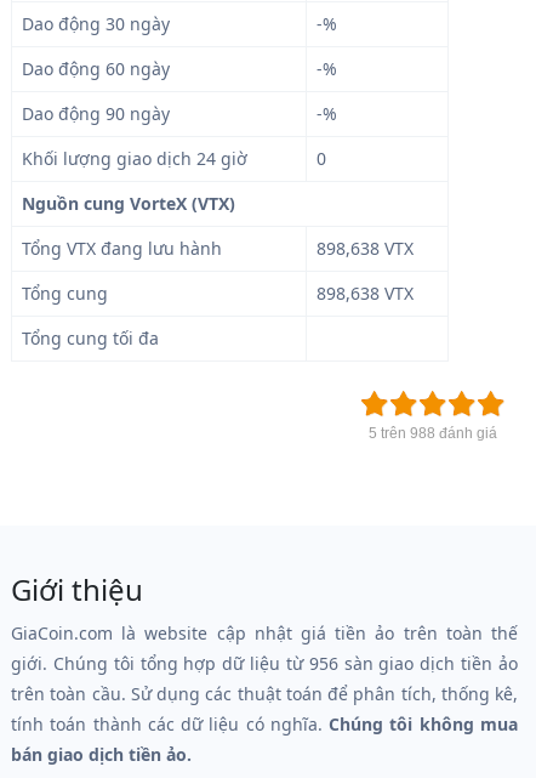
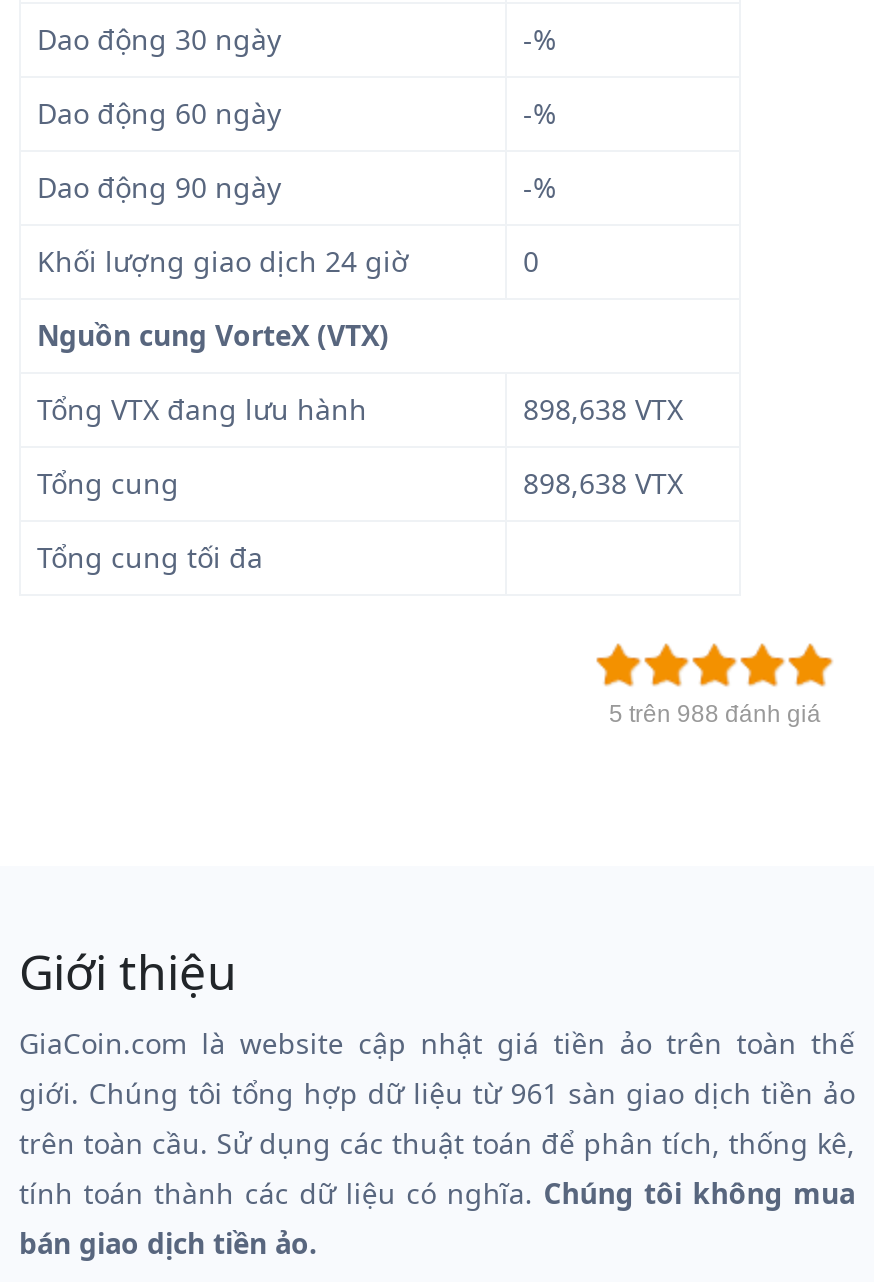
[11,651,518,674] giới. Chúng tôi tổng hợp dữ liệu từ 956 sàn giao dịch tiền ảo -> [19,1073,855,1111] giới. Chúng tôi tổng hợp dữ liệu từ 961 sàn giao dịch tiền ảo

